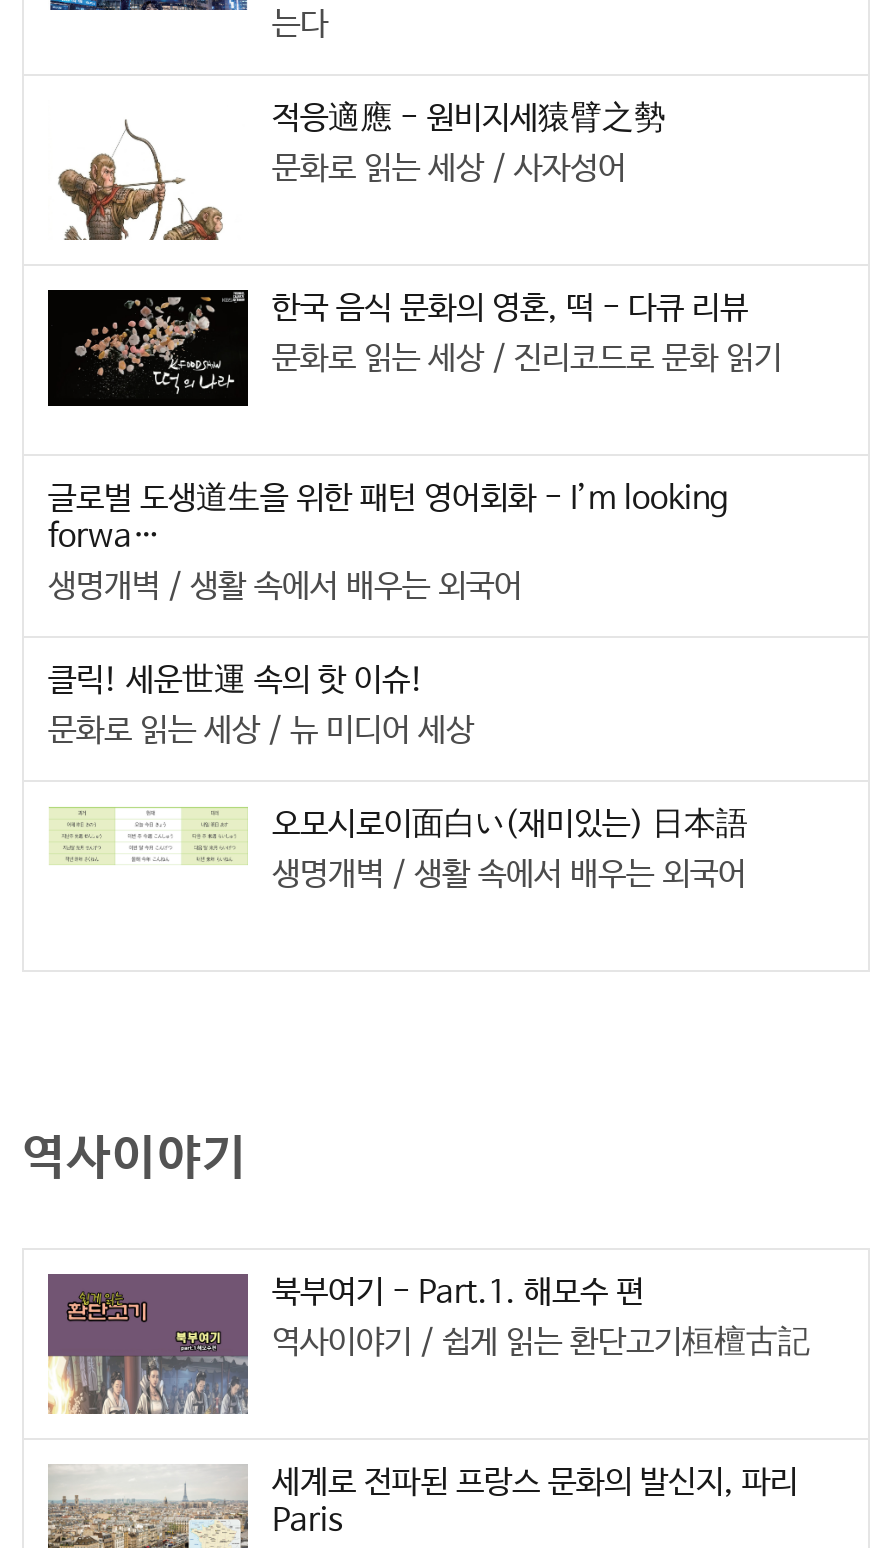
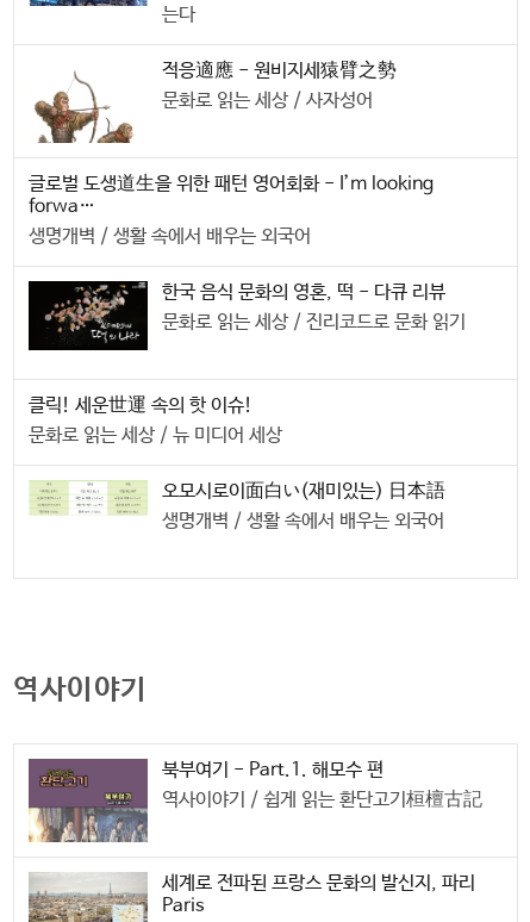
moved [46,288,782,408] -> [27,280,466,351]: [image] | 한국 음식 문화의 영혼, 떡 - 다큐 리뷰 | 문화로 읽는 세상 / 진리코드로 문화 읽기
moved [48,480,728,606] -> [29,173,434,248]: 글로벌 도생道生을 위한 패턴 영어회화 - I’m looking | forwa… | 생명개벽 / 생활 속에서 배우는 외국어

